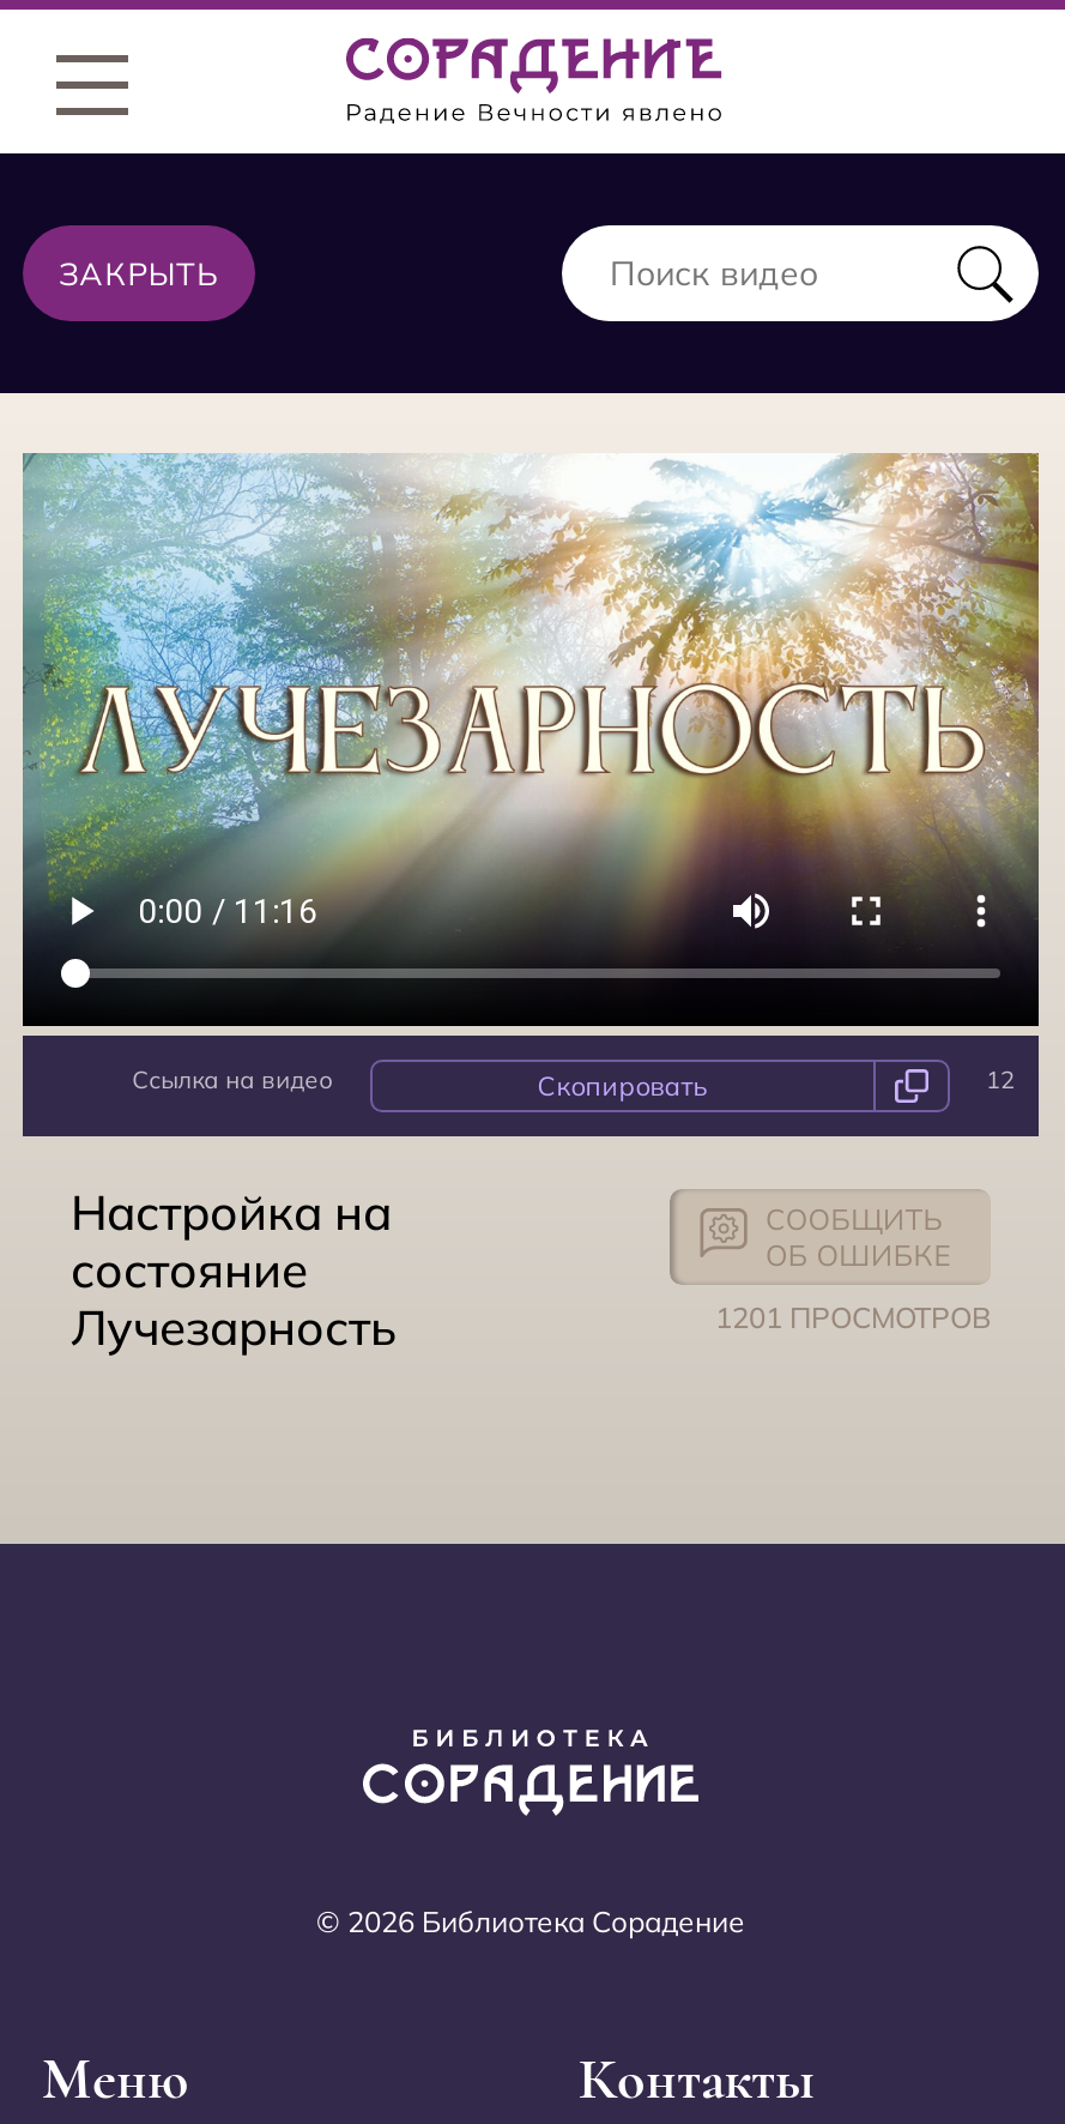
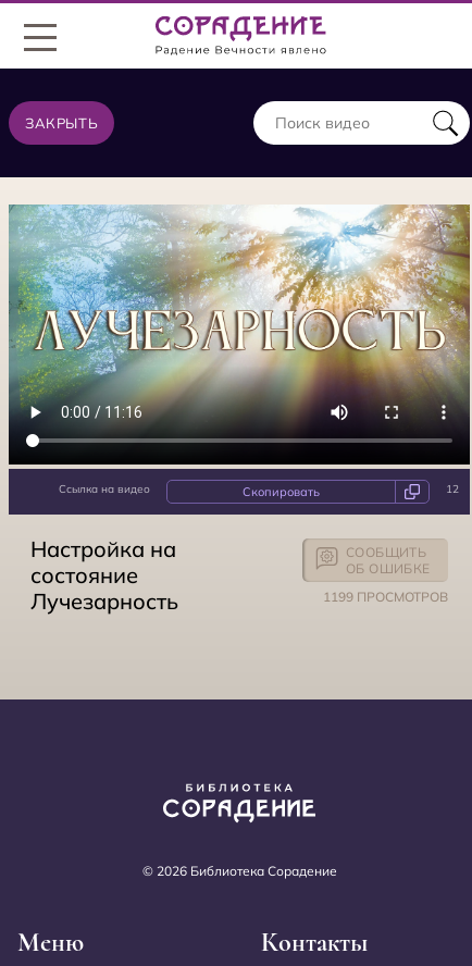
[715,1298,991,1334] 1201 ПРОСМОТРОВ -> [323,588,448,604] 1199 ПРОСМОТРОВ

